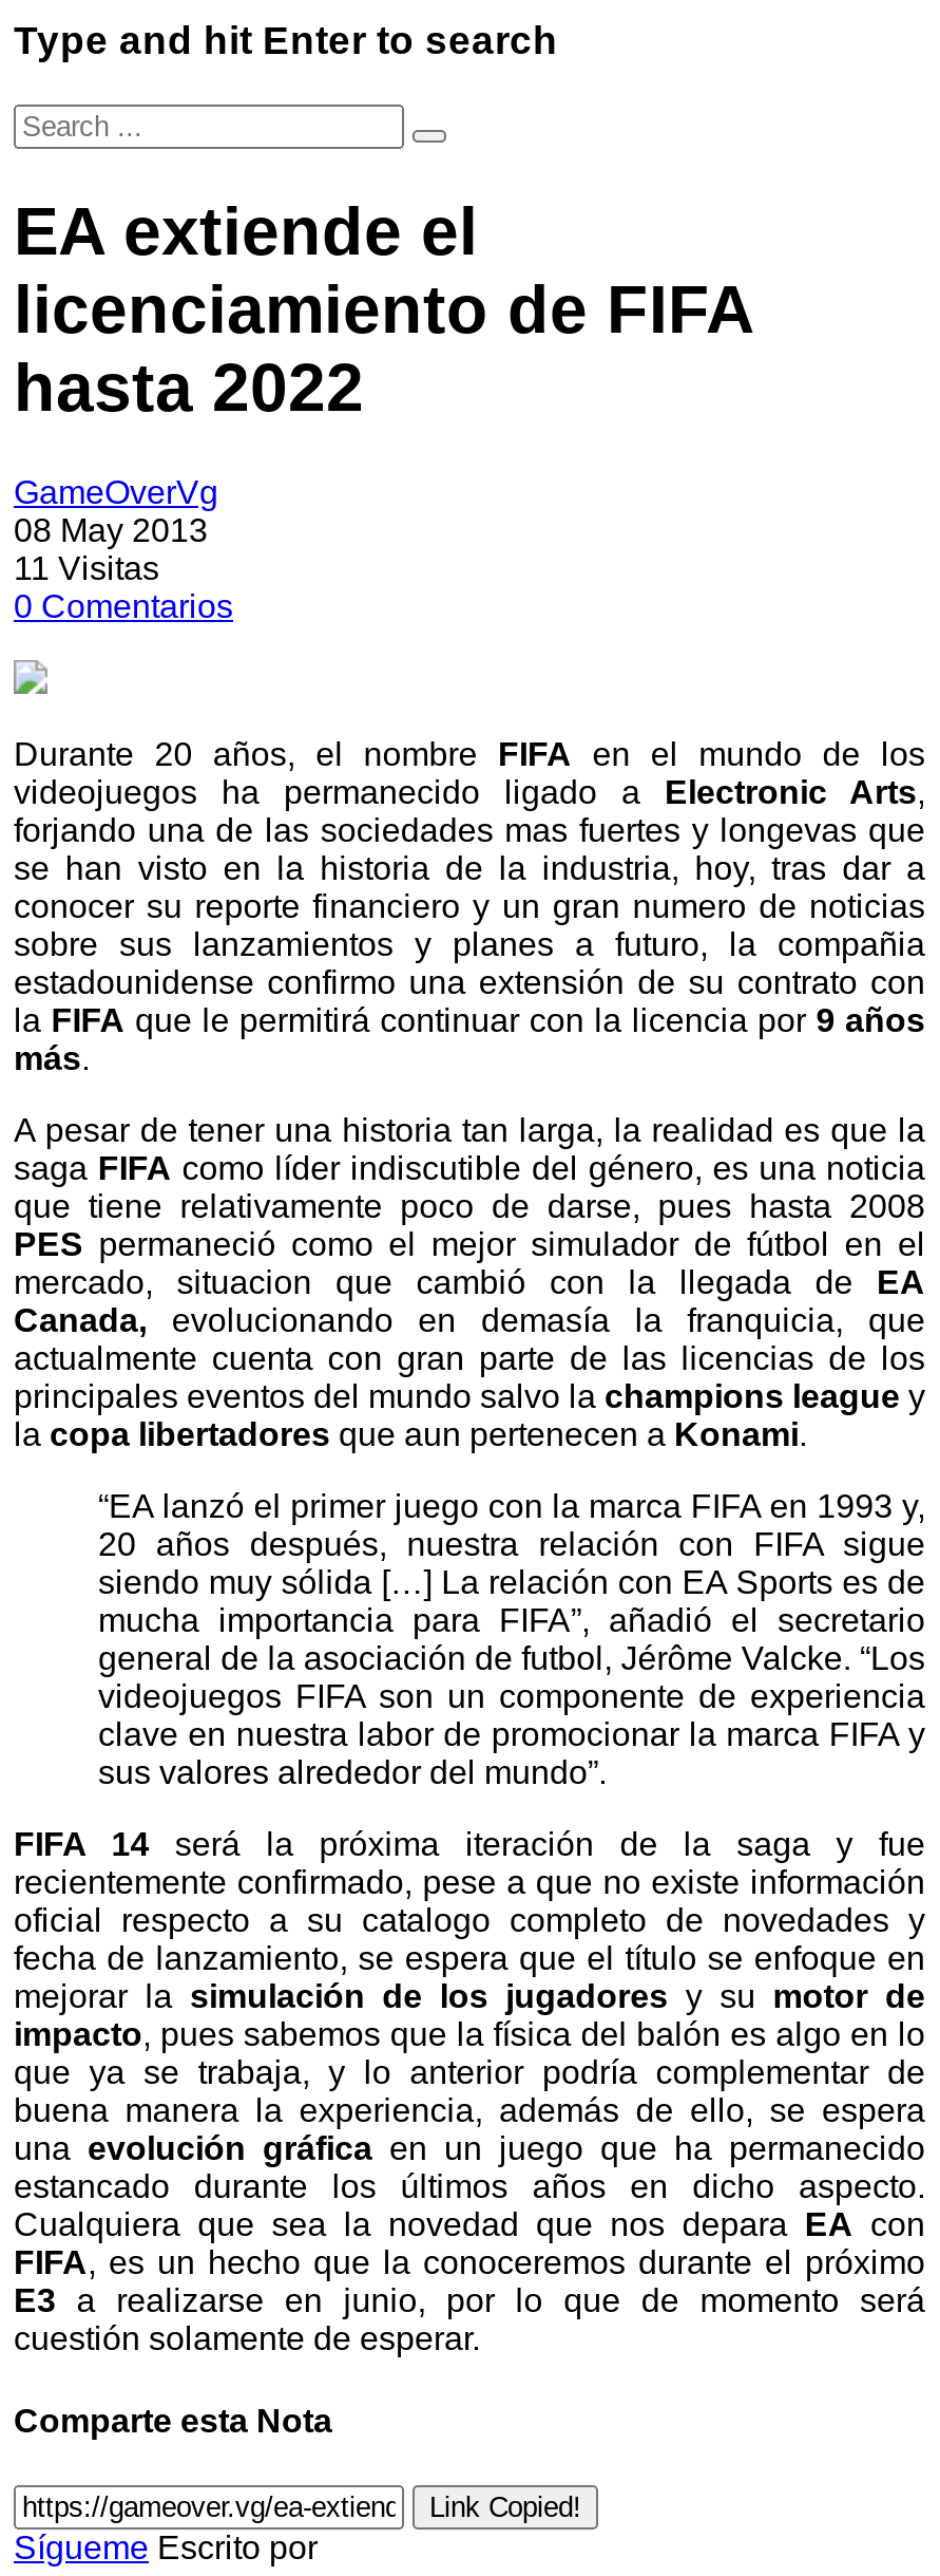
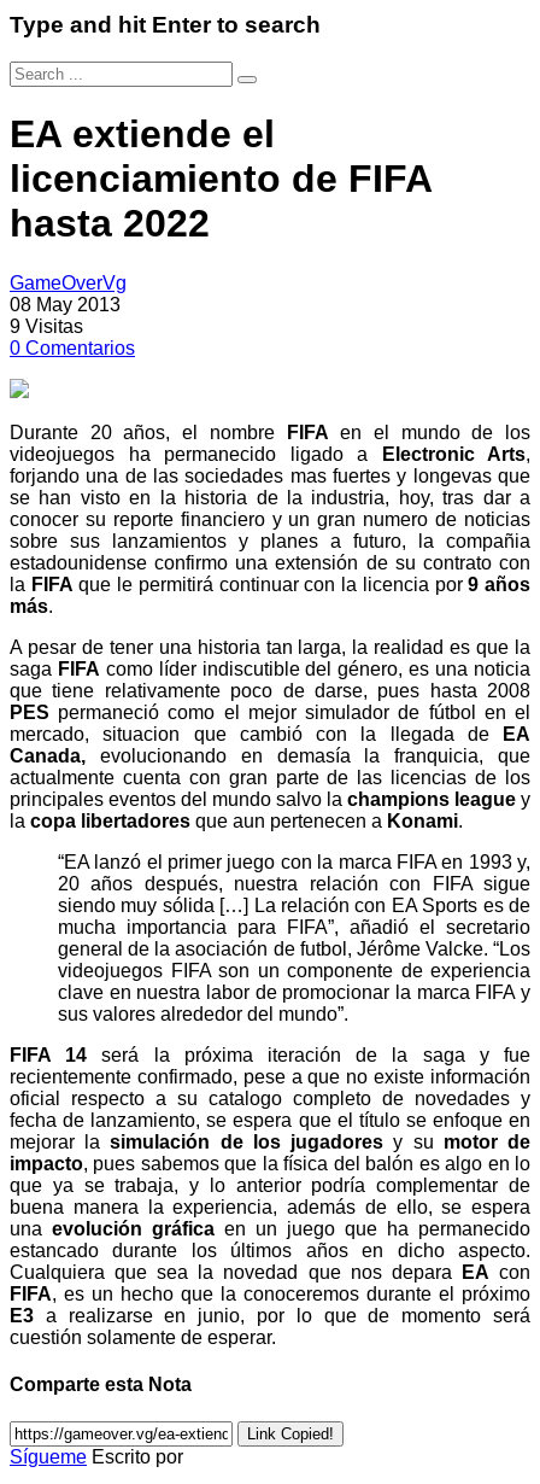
[14,550,159,586] 11 Visitas -> [10,316,83,336] 9 Visitas

